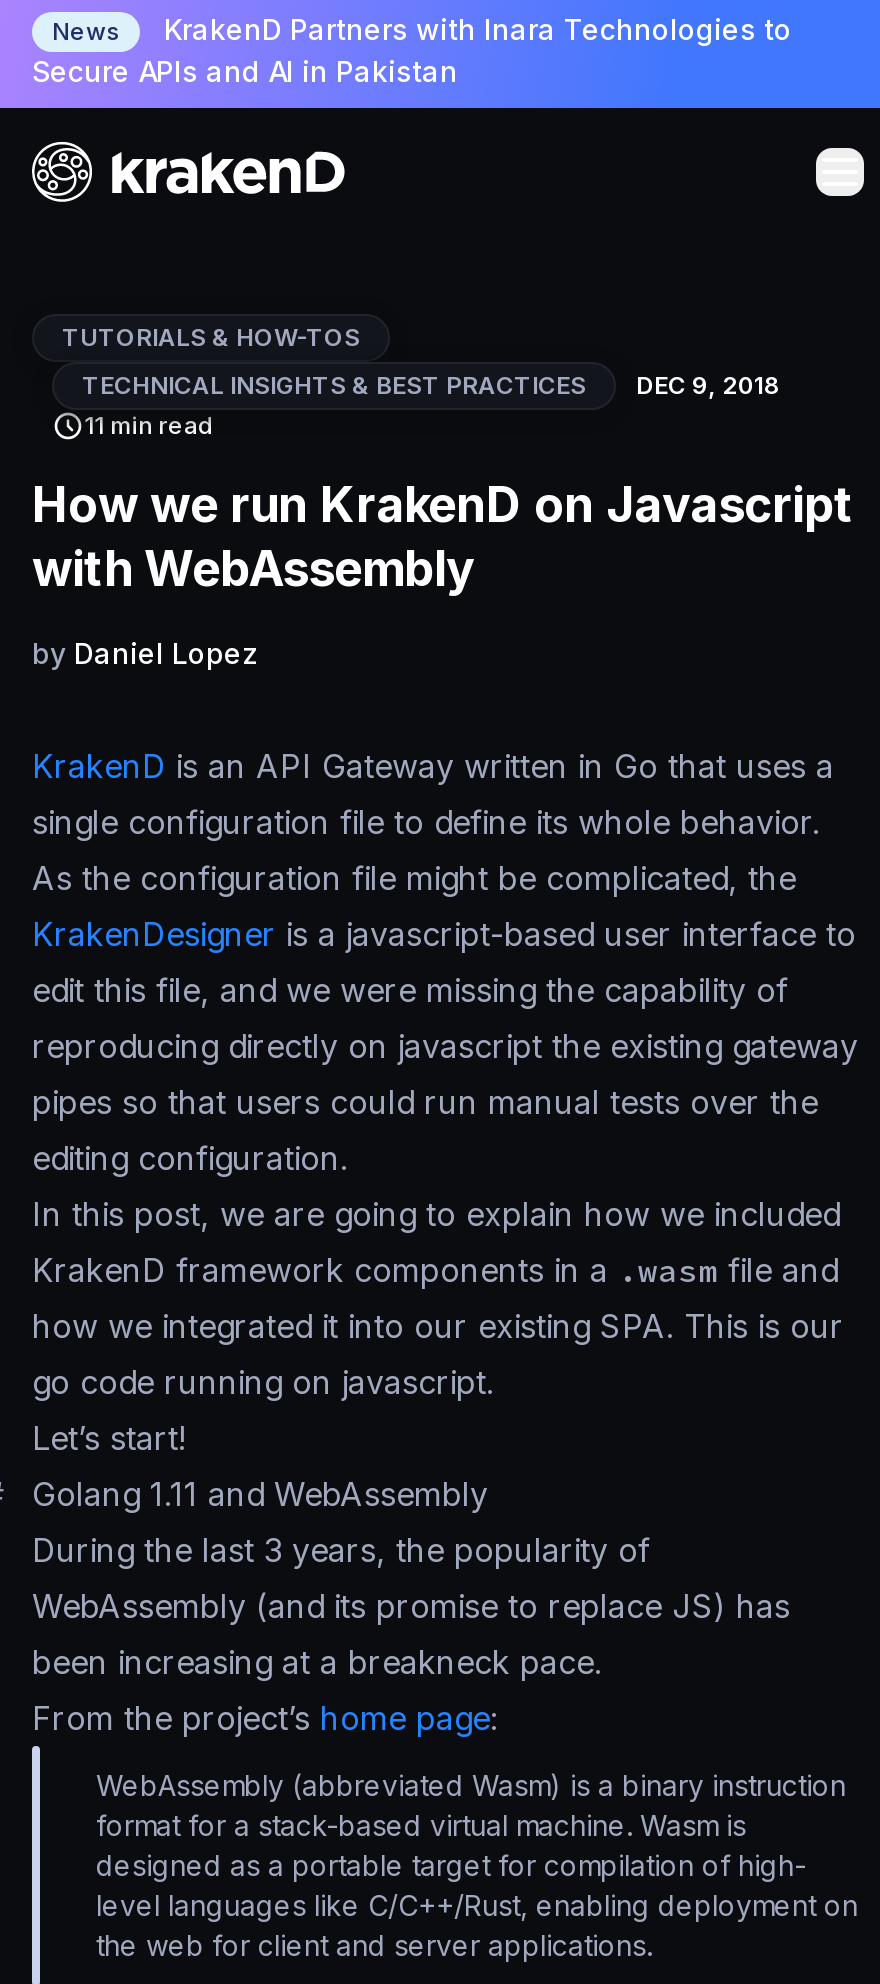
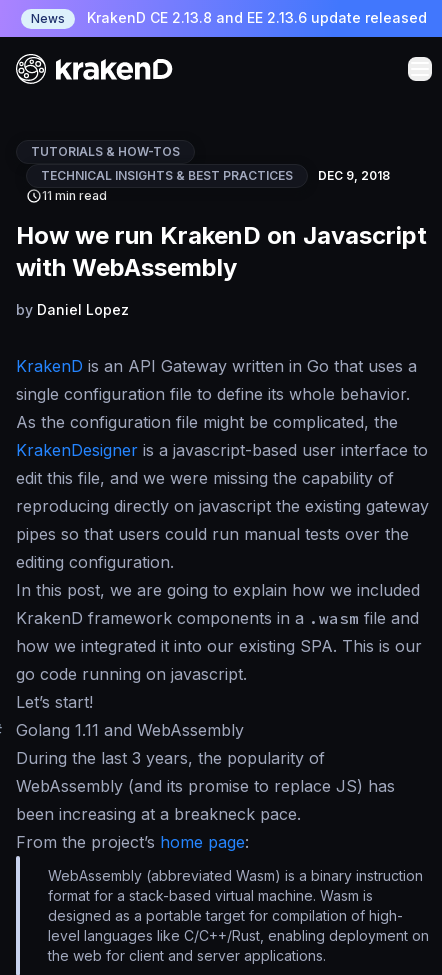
[32,12,792,88] KrakenD Partners with Inara Technologies to | Secure APIs and AI in Pakistan -> [83,9,427,26] KrakenD CE 2.13.8 and EE 2.13.6 update released

